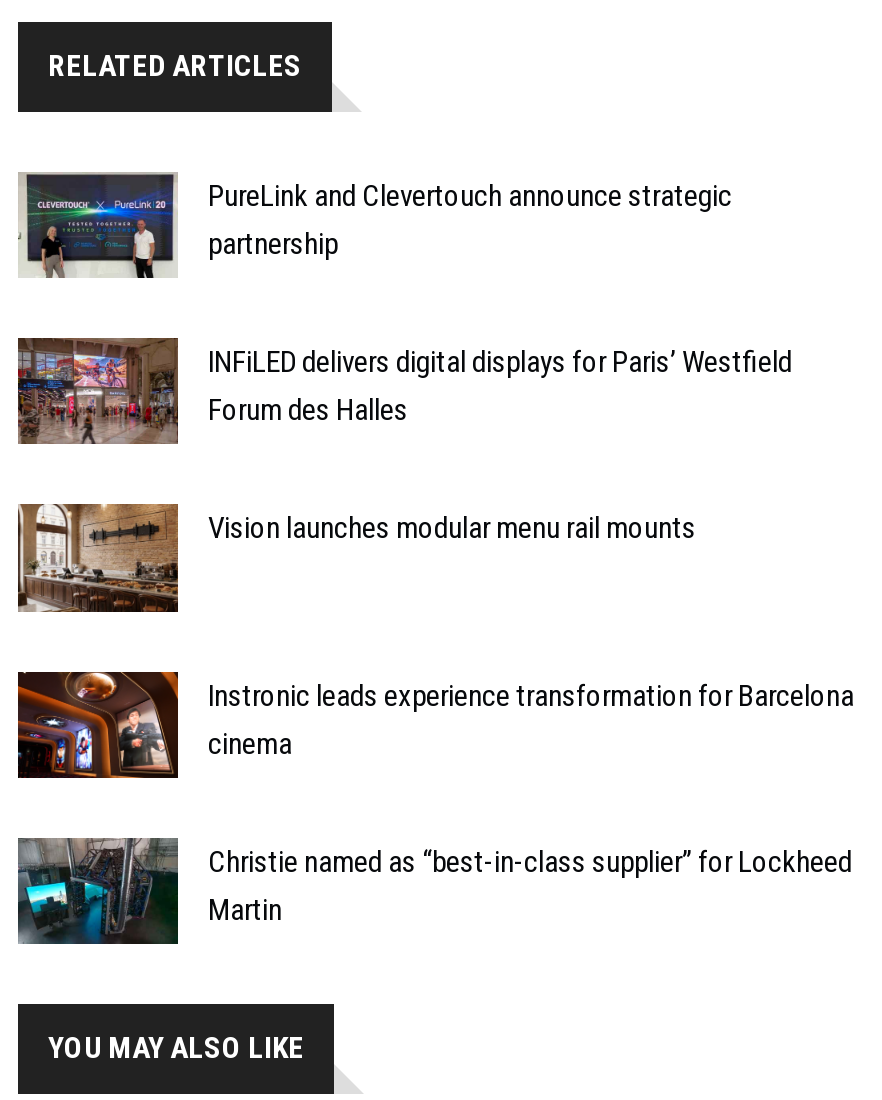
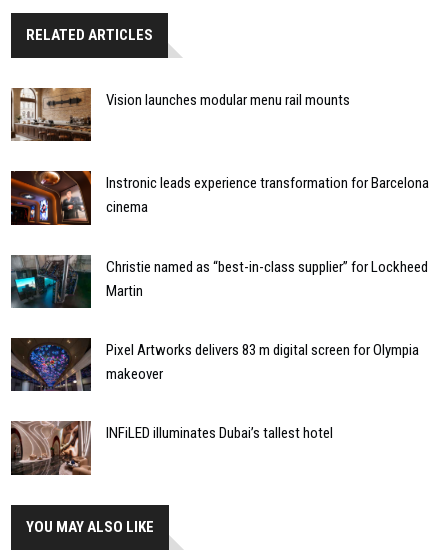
[18,172,792,428] [image] | PureLink and Clevertouch announce strategic | partnership | INFiLED delivers digital displays for Paris’ Westfield | Forum des Halles -> none
[16,336,178,446] [image] -> none
moved [16,500,854,928] -> [10,85,429,299]: [image] | Vision launches modular menu rail mounts | Instronic leads experience transformation for Barcelona | cinema | Christie named as “best-in-class supplier” for Lockheed | Martin
none -> [10,421,92,476] [image]
none -> [11,339,419,442] [image] | Pixel Artworks delivers 83 m digital screen for Olympia | makeover | INFiLED illuminates Dubai’s tallest hotel

